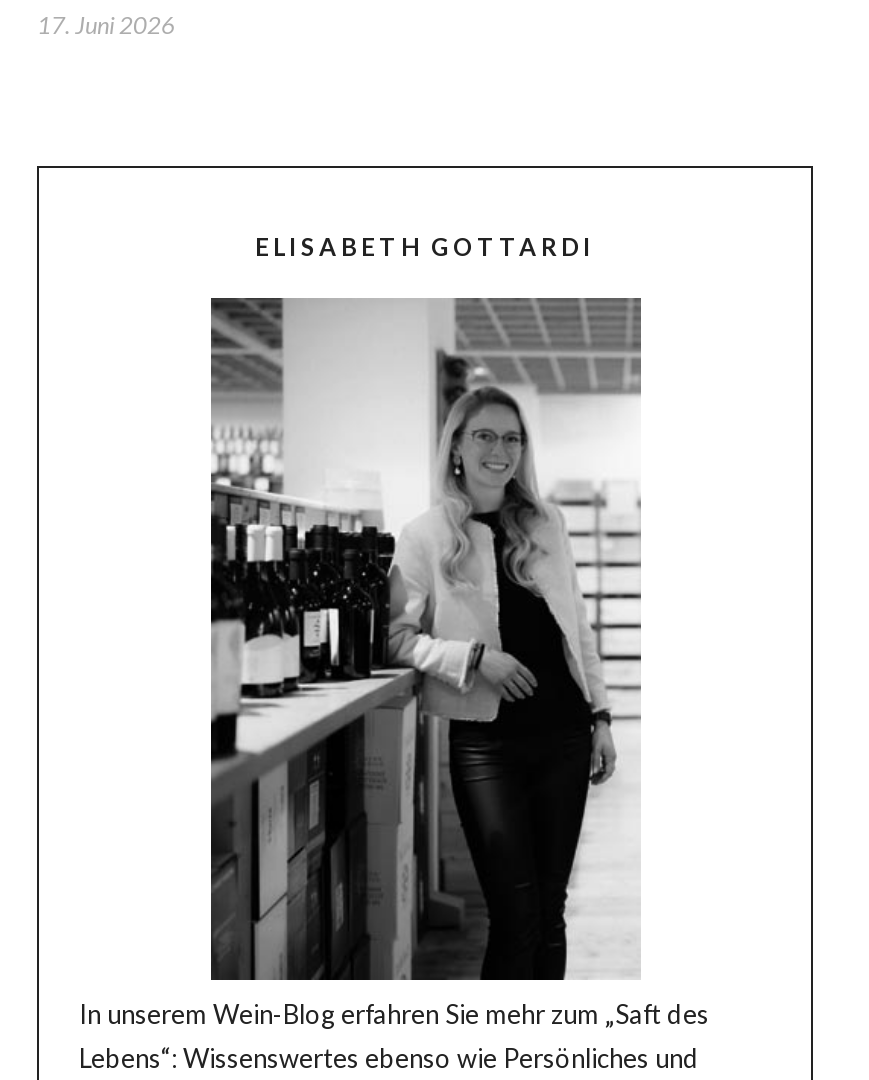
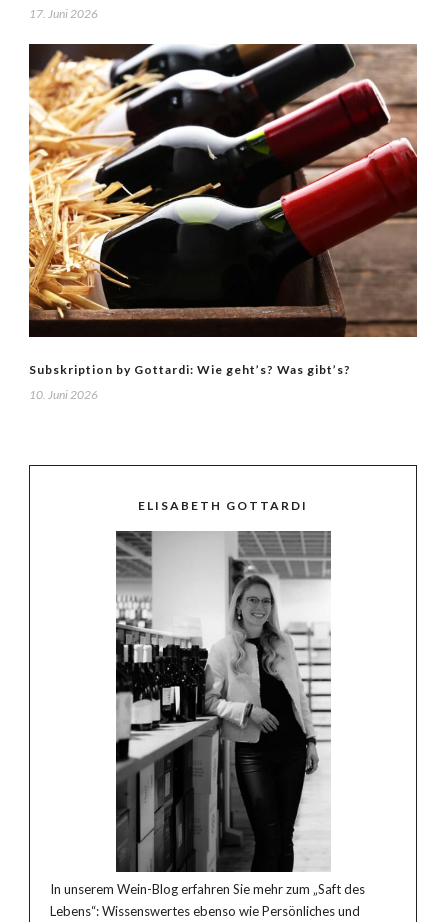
none -> [28,43,418,402] [image] | Subskription by Gottardi: Wie geht’s? Was gibt’s? | 10. Juni 2026

